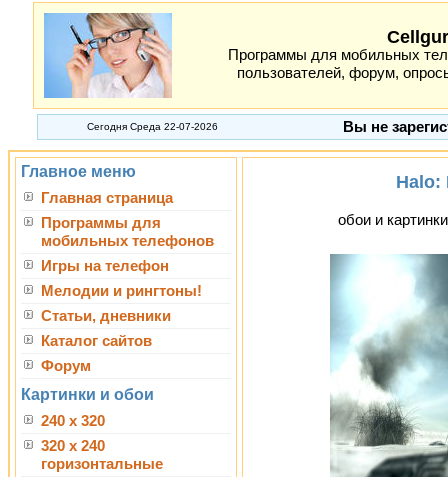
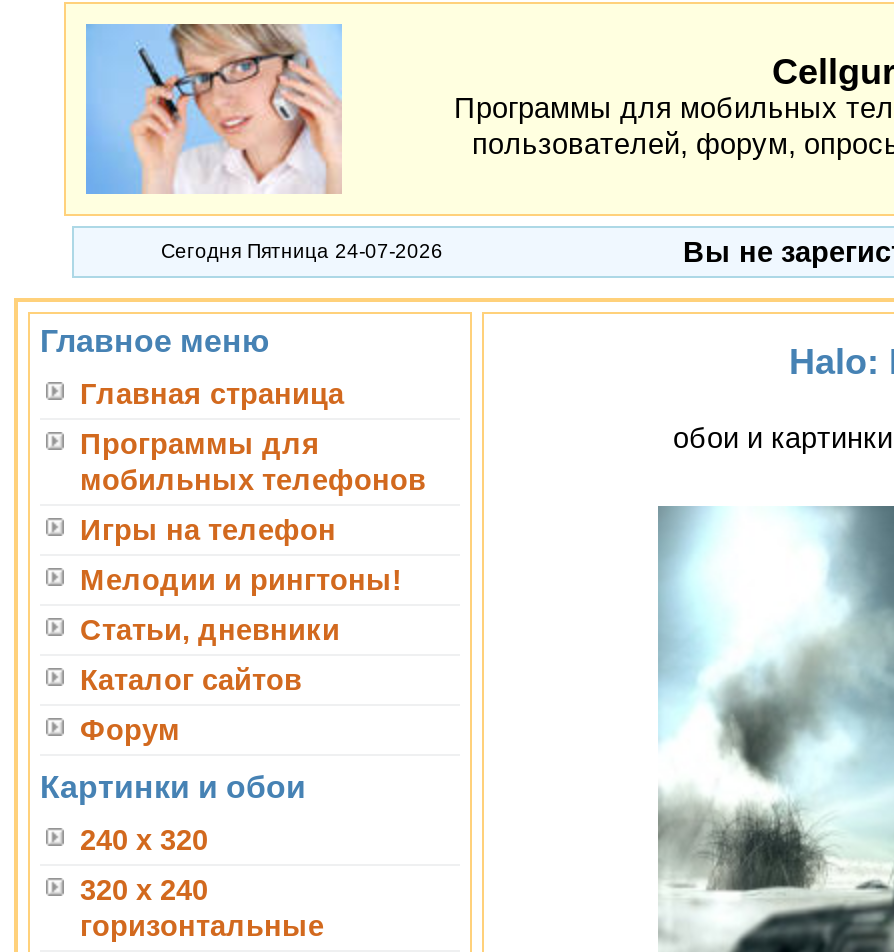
[86,121,217,132] Сегодня Среда 22-07-2026 -> [161,240,443,262] Сегодня Пятница 24-07-2026

